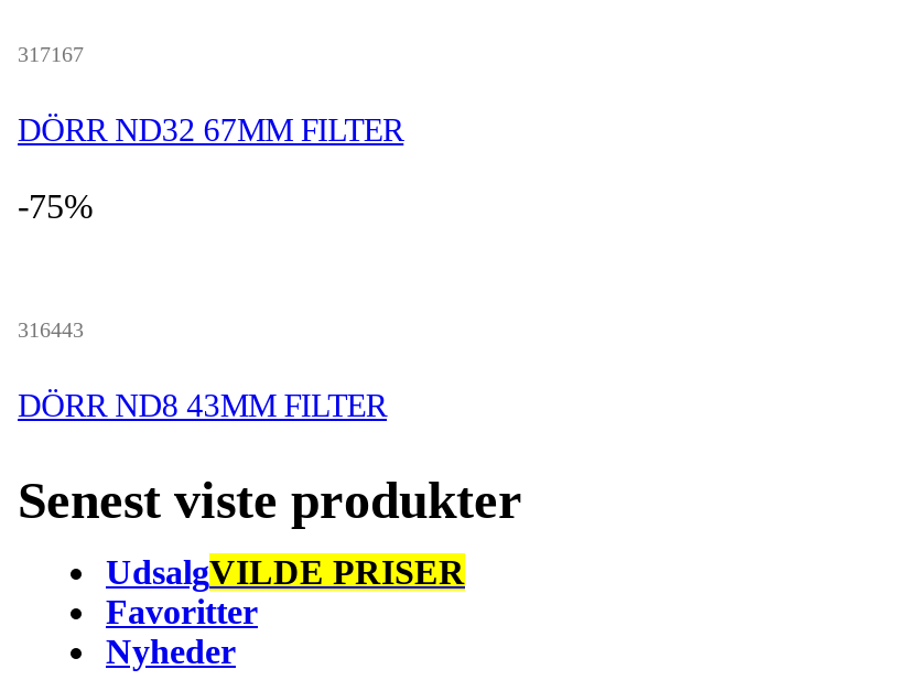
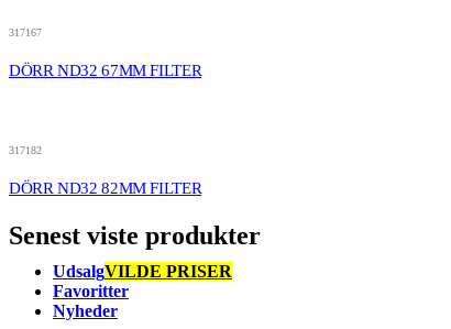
[18,187,387,423] -75% | 316443 | DÖRR ND8 43MM FILTER -> [9,144,201,197] 317182 | DÖRR ND32 82MM FILTER

